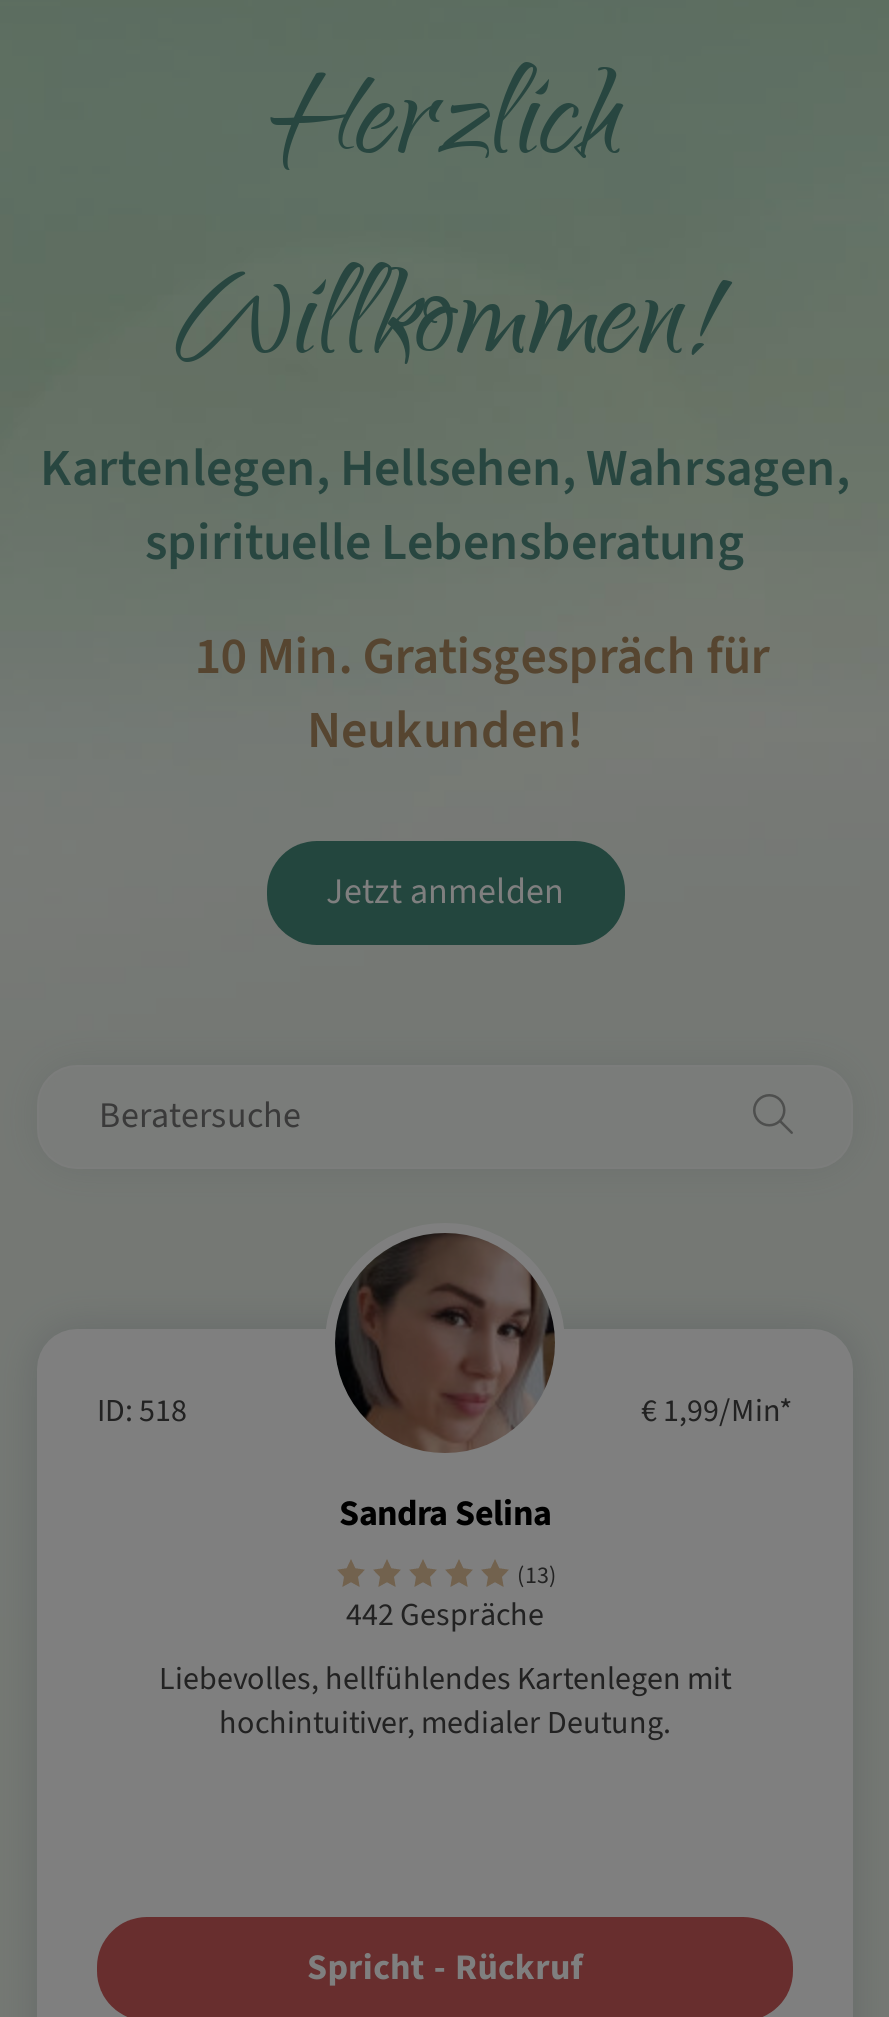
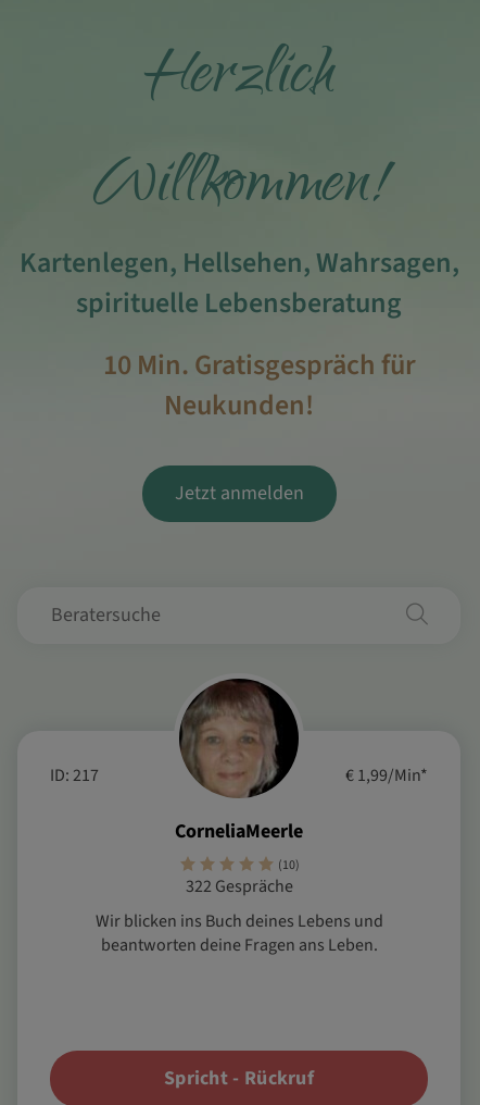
[337,1231,557,1593] [image] | Sandra Selina | (13) -> [175,678,303,874] [image] | CorneliaMeerle | (10)
[97,1389,187,1433] ID: 518 -> [50,763,99,787] ID: 217
[346,1593,544,1637] 442 Gespräche -> [185,874,293,898] 322 Gespräche
[159,1657,731,1745] Liebevolles, hellfühlendes Kartenlegen mit | hochintuitiver, medialer Deutung. -> [95,909,383,957] Wir blicken ins Buch deines Lebens und | beantworten deine Fragen ans Leben.

